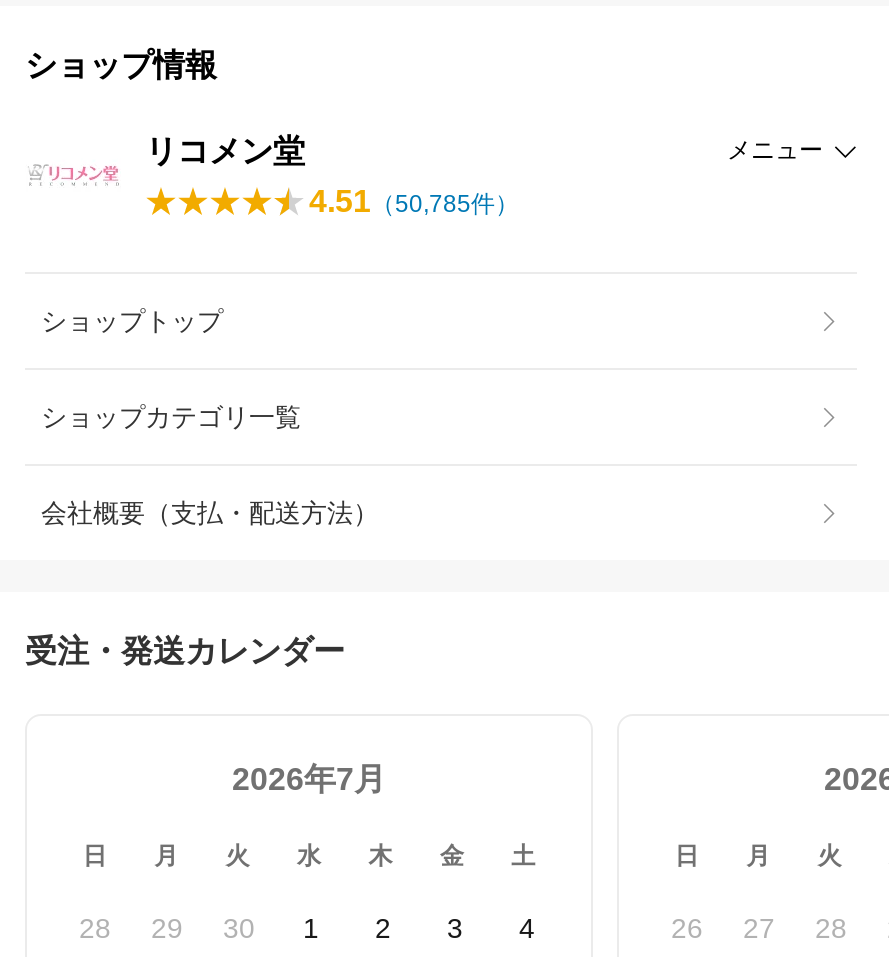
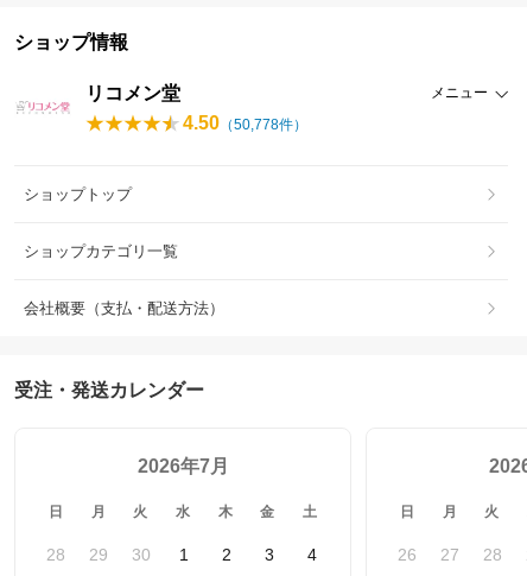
[309,184,519,218] 4.51（50,785件） -> [183,113,307,133] 4.50（50,778件）

